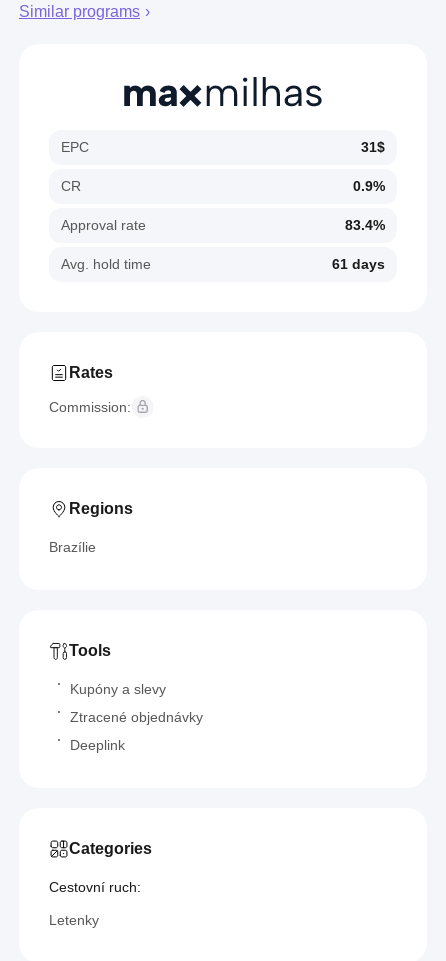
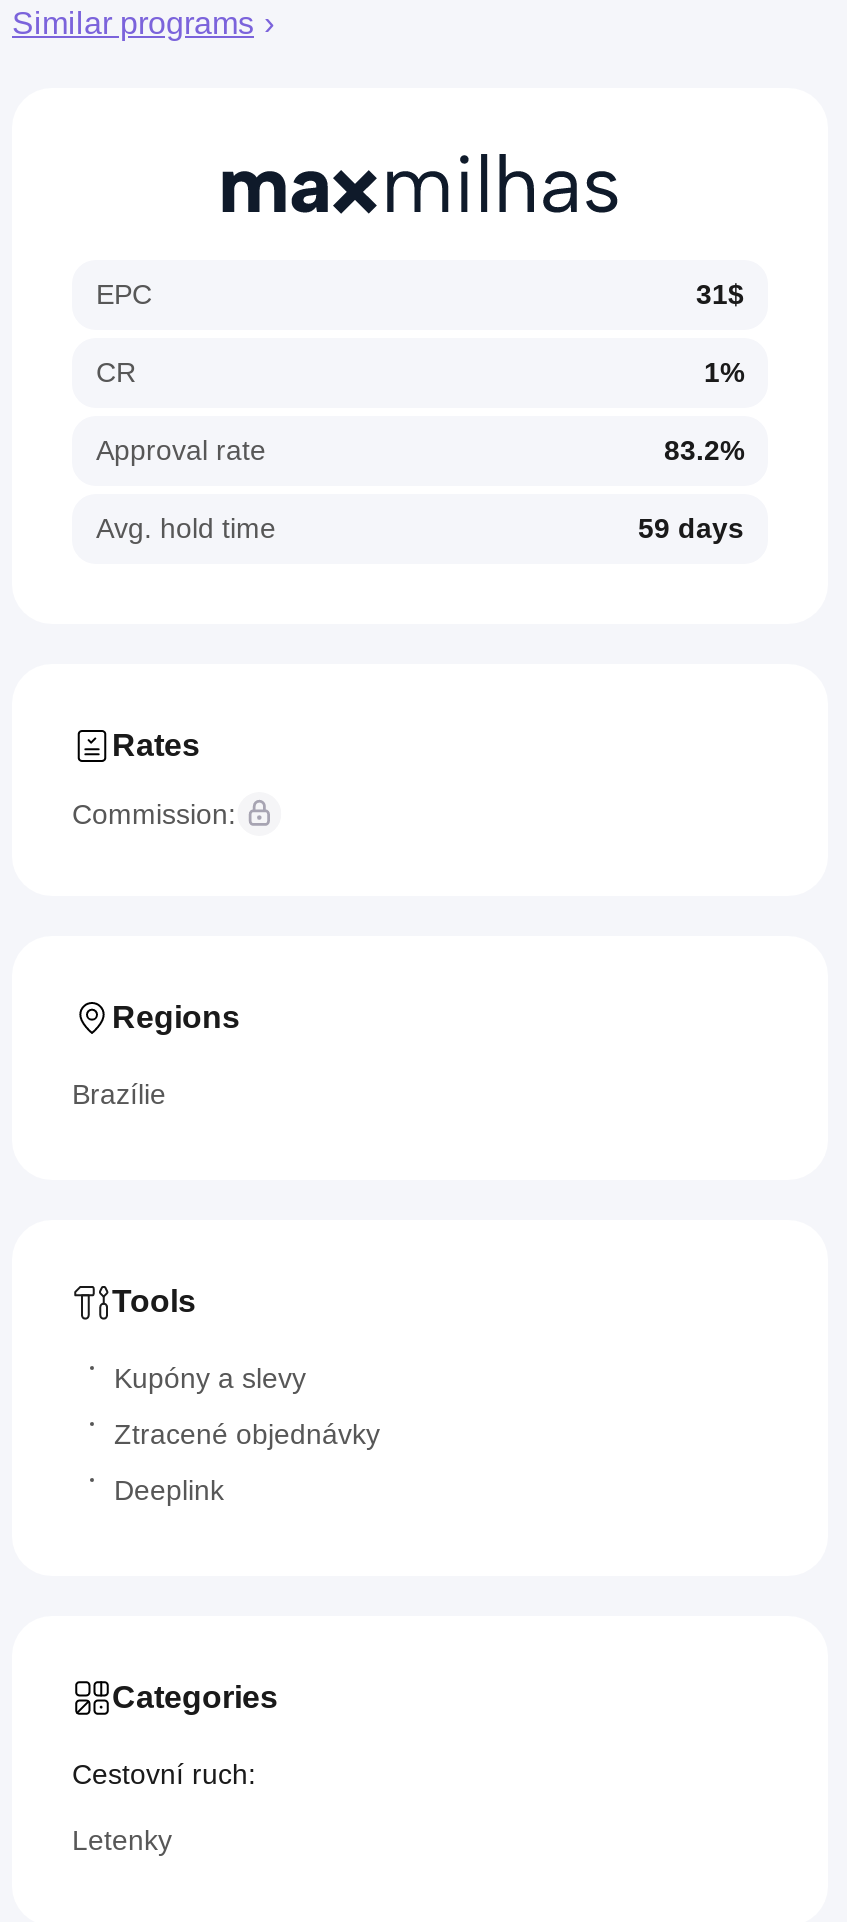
[353,178,385,194] 0.9% -> [704,356,744,388] 1%
[345,217,385,233] 83.4% -> [664,434,744,466] 83.2%
[332,256,385,272] 61 days -> [638,512,744,544] 59 days

